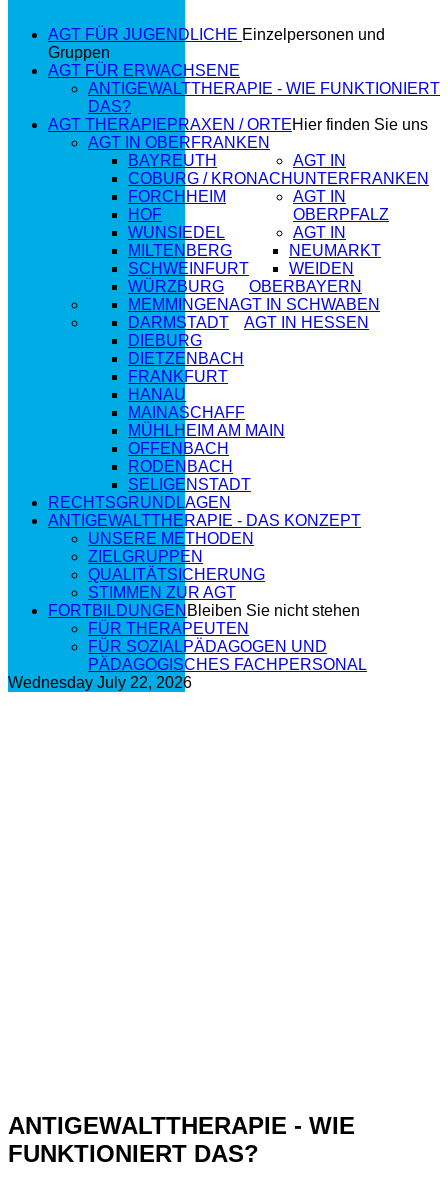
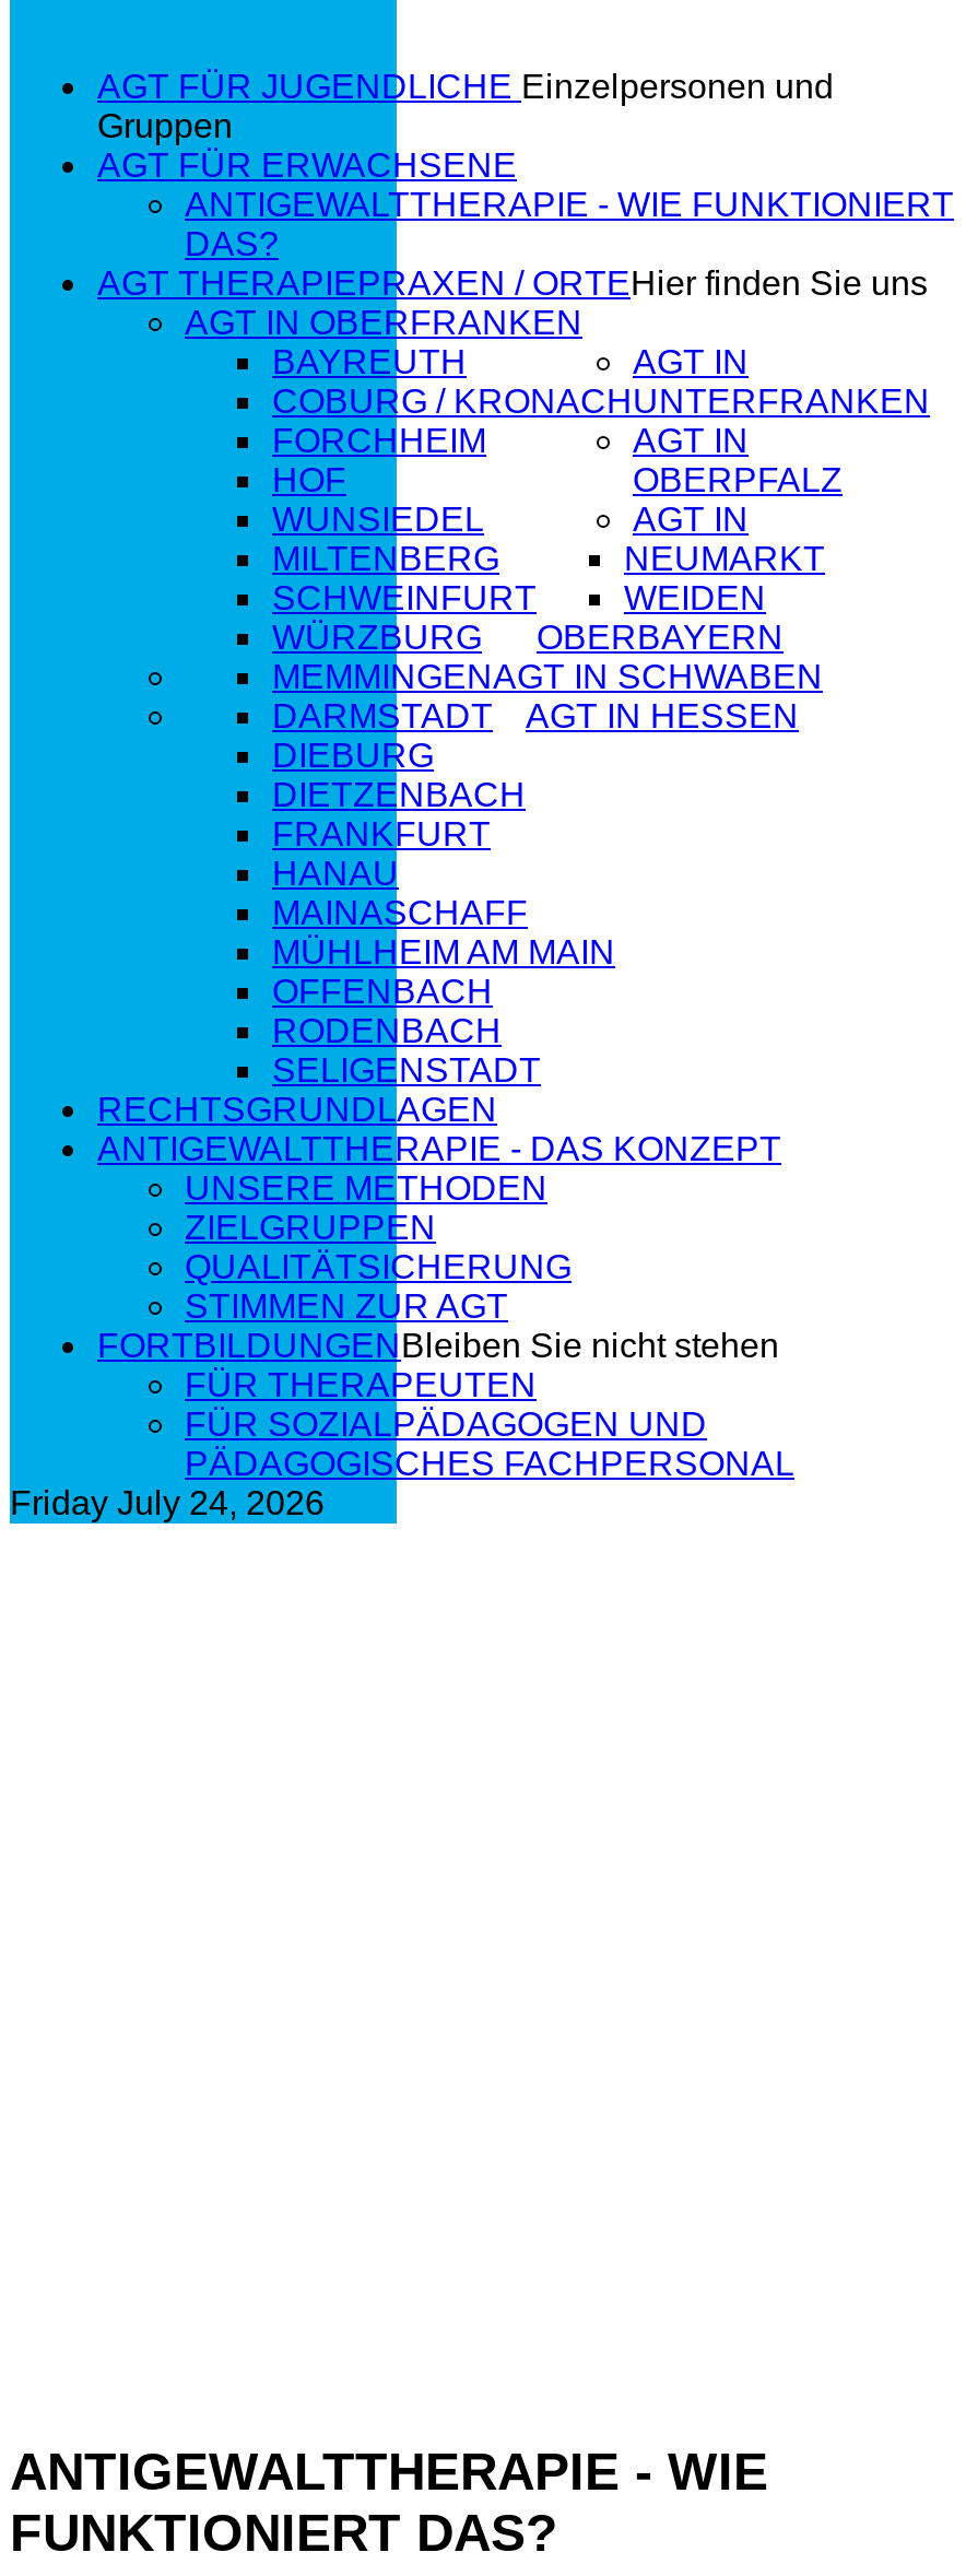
[8,674,192,691] Wednesday July 22, 2026 -> [10,1484,325,1522] Friday July 24, 2026

